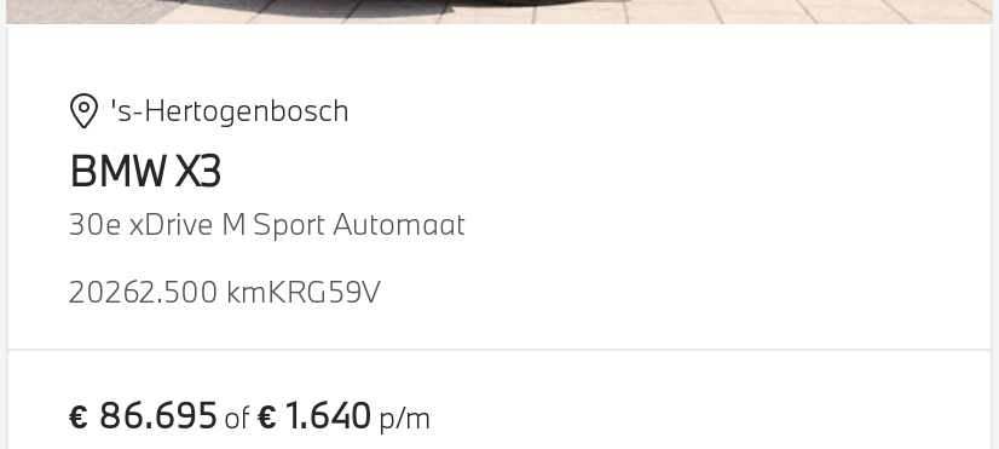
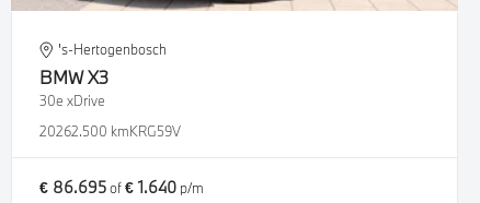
[69,204,466,243] 30e xDrive M Sport Automaat -> [39,92,105,109] 30e xDrive

